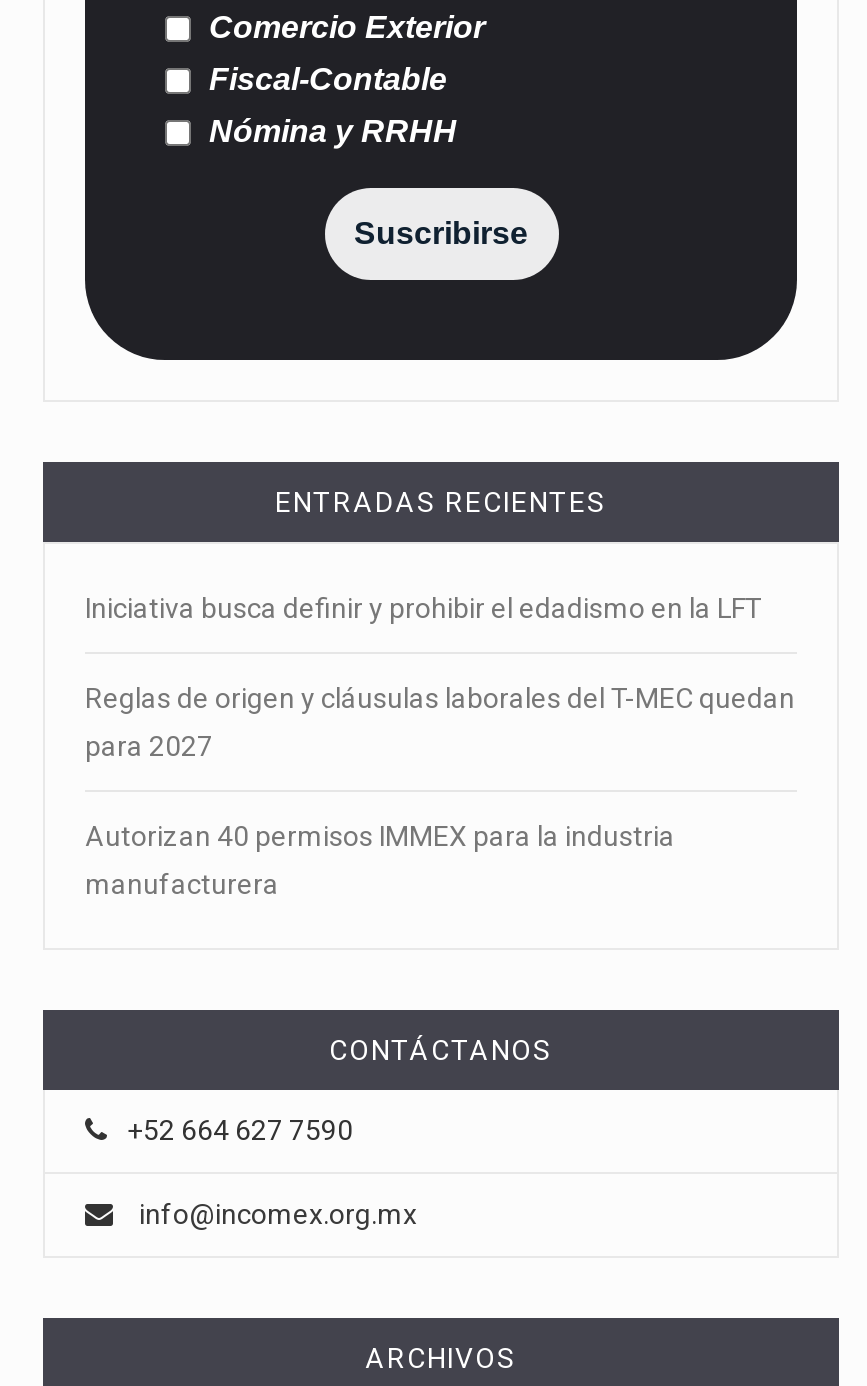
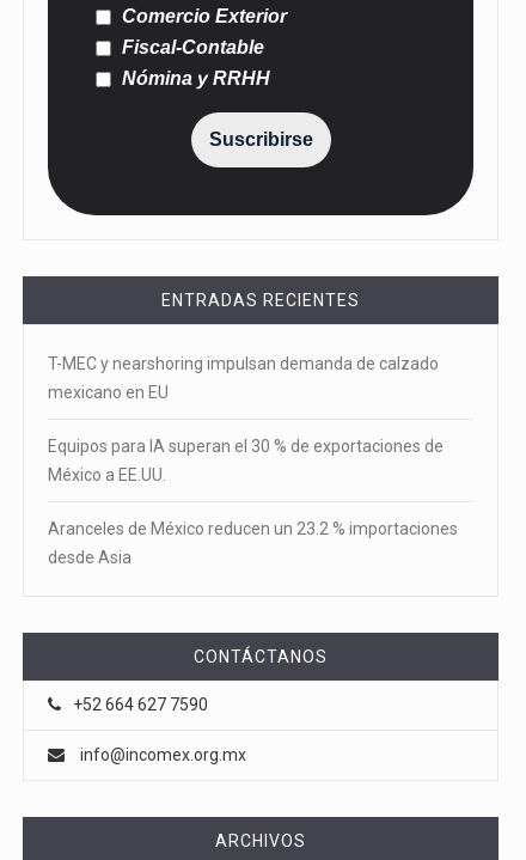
[85,591,795,899] Iniciativa busca definir y prohibir el edadismo en la LFT | Reglas de origen y cláusulas laborales del T-MEC quedan | para 2027 | Autorizan 40 permisos IMMEX para la industria | manufacturera -> [48,353,458,566] T-MEC y nearshoring impulsan demanda de calzado | mexicano en EU | Equipos para IA superan el 30 % de exportaciones de | México a EE.UU. | Aranceles de México reducen un 23.2 % importaciones | desde Asia

